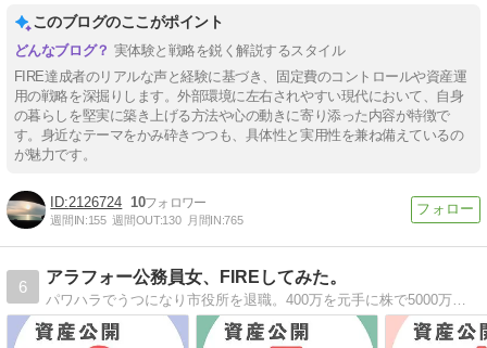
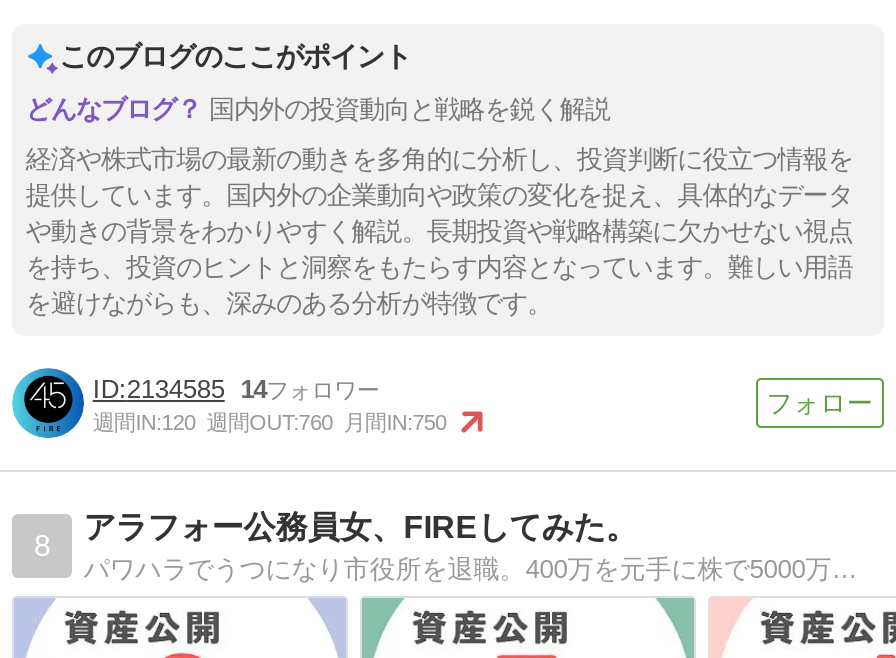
[114,42,345,58] 実体験と戦略を鋭く解説するスタイル -> [209,94,610,124] 国内外の投資動向と戦略を鋭く解説
[14,69,467,163] FIRE達成者のリアルな声と経験に基づき、固定費のコントロールや資産運 | 用の戦略を深掘りします。外部環境に左右されやすい現代において、自身 | の暮らしを堅実に築き上げる方法や心の動きに寄り添った内容が特徴で | す。身近なテーマをかみ砕きつつも、具体性と実用性を兼ね備えているの | が魅力です。 -> [26,143,853,317] 経済や株式市場の最新の動きを多角的に分析し、投資判断に役立つ情報を | 提供しています。国内外の企業動向や政策の変化を捉え、具体的なデータ | や動きの背景をわかりやすく解説。長期投資や戦略構築に欠かせない視点 | を持ち、投資のヒントと洞察をもたらす内容となっています。難しい用語 | を避けながらも、深みのある分析が特徴です。
[5,190,243,230] [image] | 2126724 10 | 週間IN:155 週間OUT:130 月間IN:765 -> [10,366,446,440] [image] | 2134585 14 | 週間IN:120 週間OUT:760 月間IN:750
[18,278,27,296] 6 -> [34,528,50,562] 8

